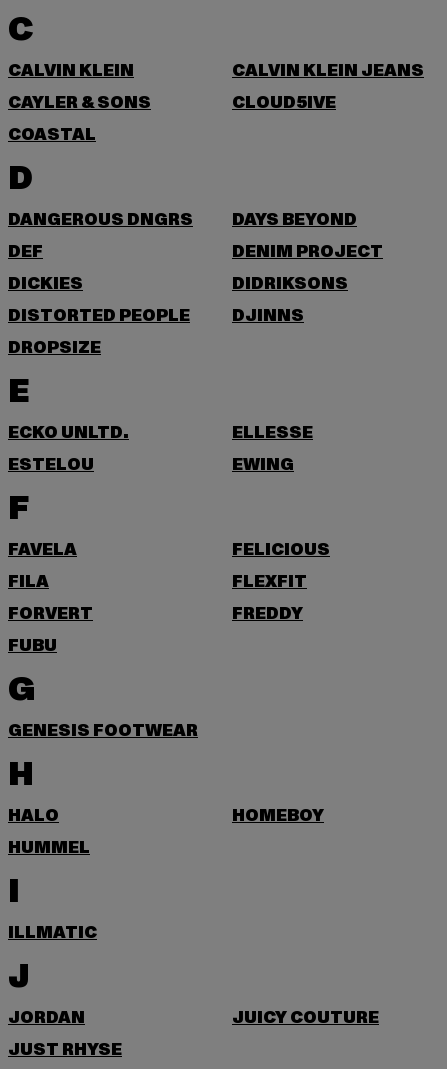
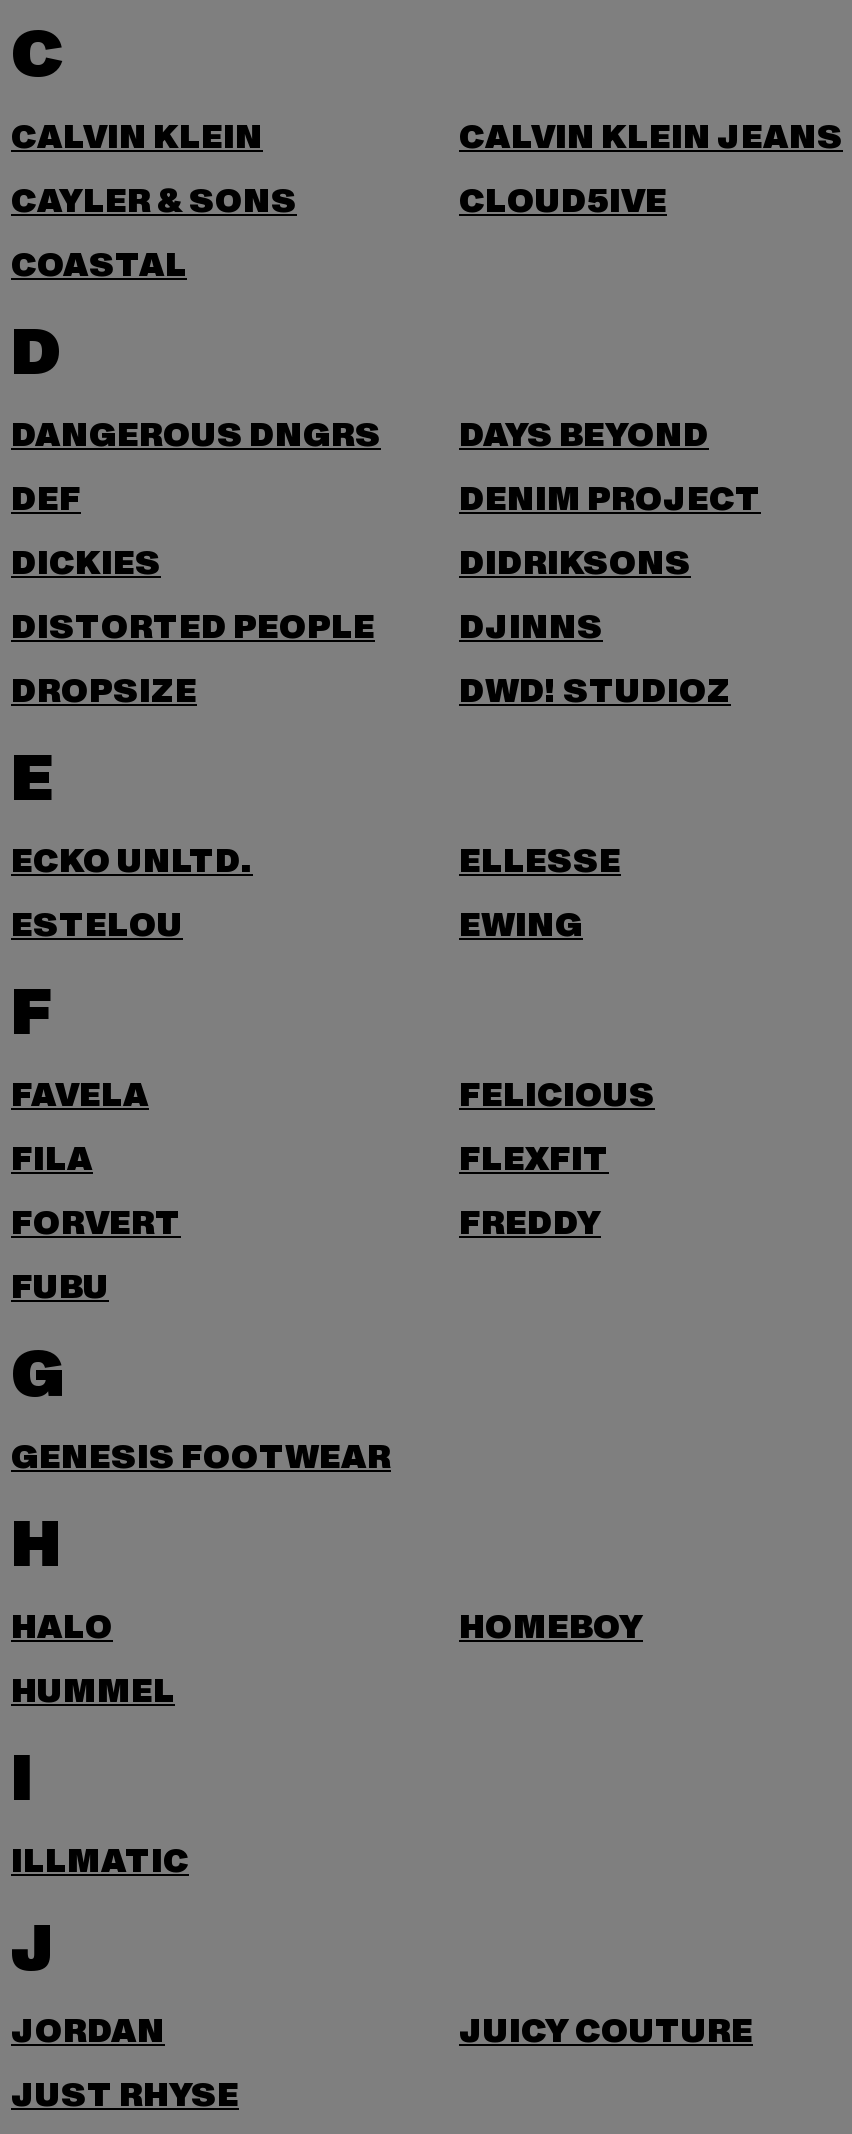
none -> [459,670,731,714] DWD! STUDIOZ

